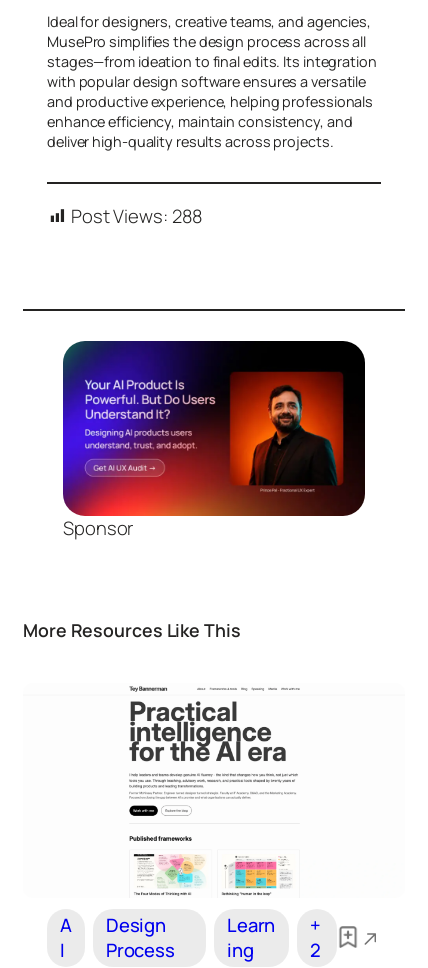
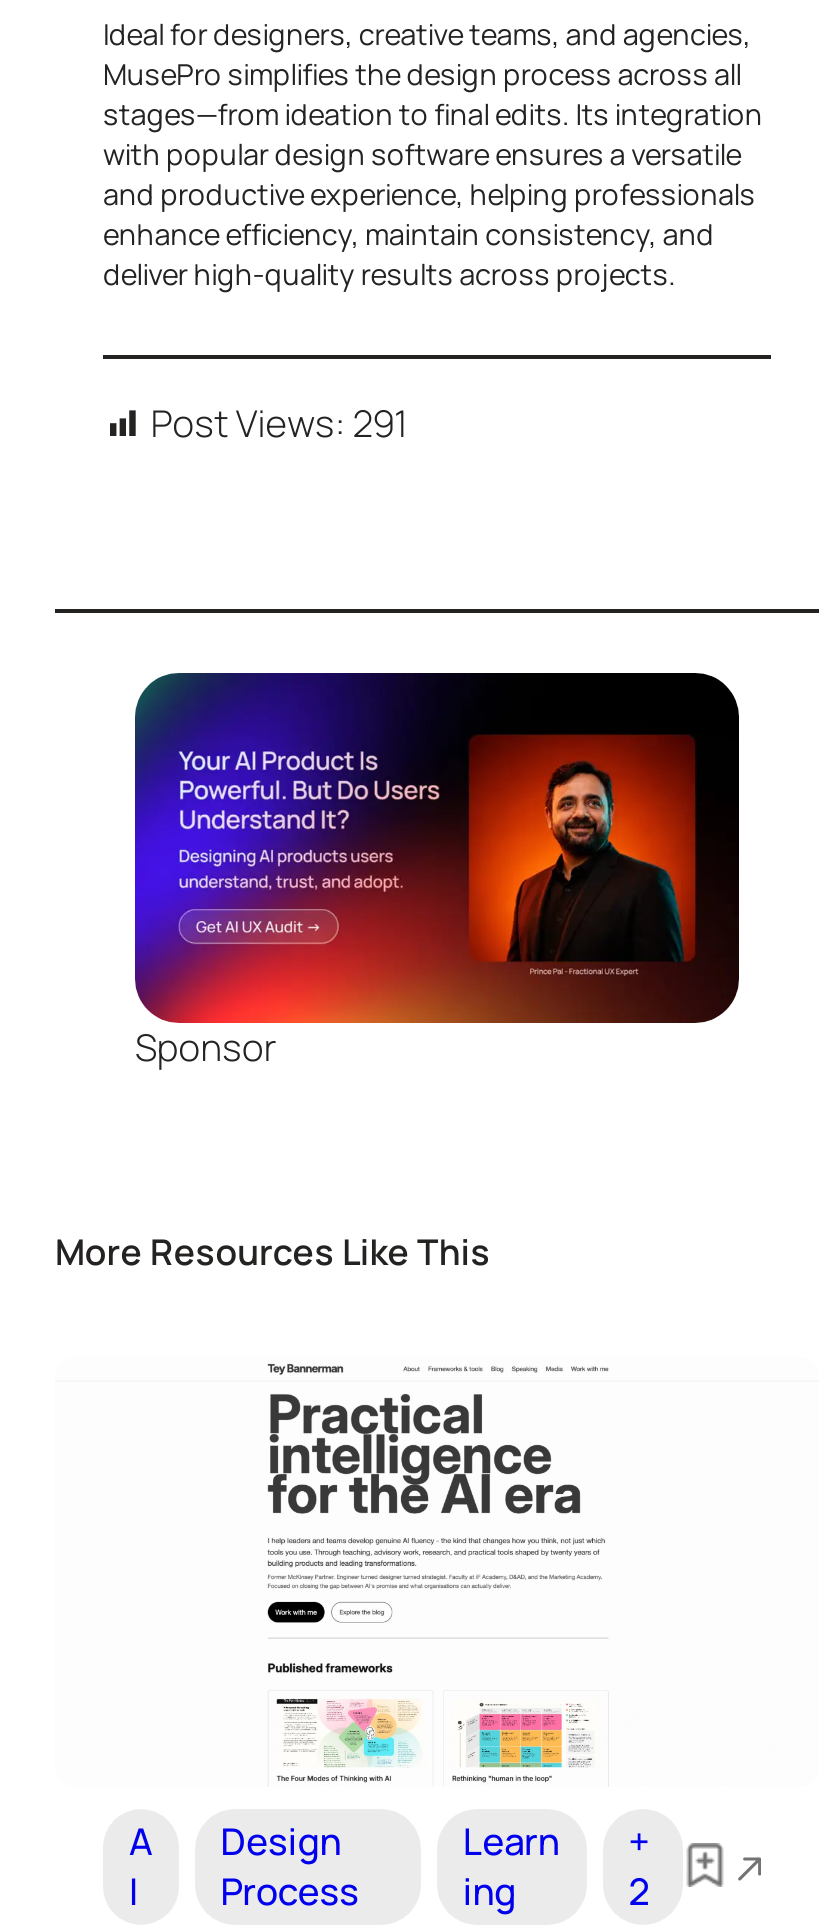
[71,203,201,229] Post Views: 288 -> [151,397,408,449] Post Views: 291

